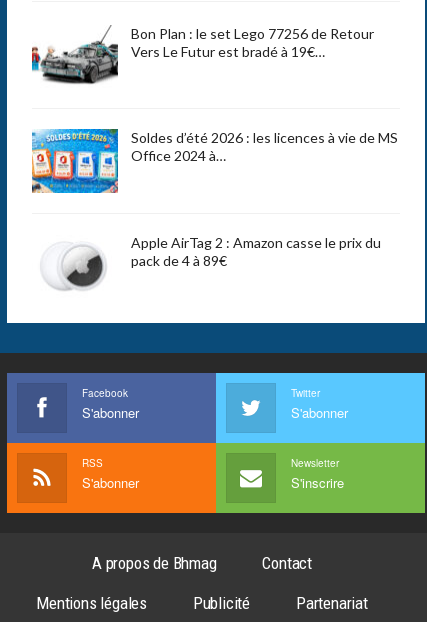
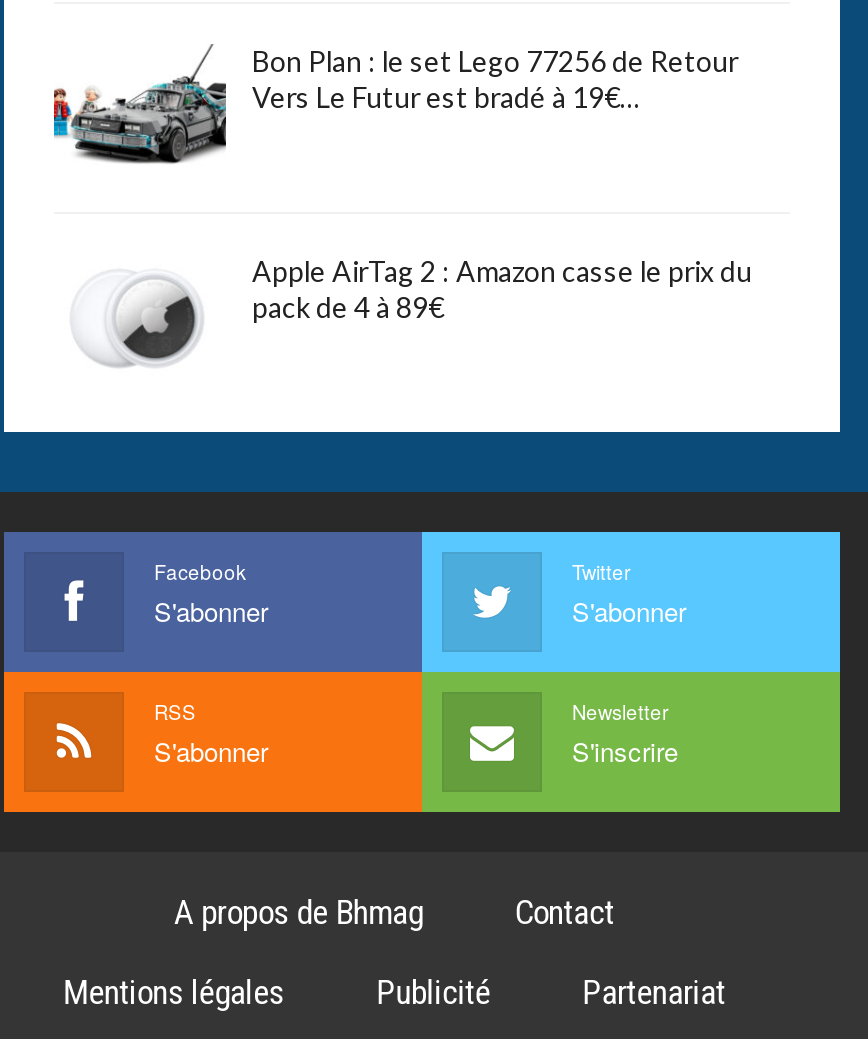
[31,128,398,194] [image] | Soldes d’été 2026 : les licences à vie de MS | Office 2024 à… -> none

